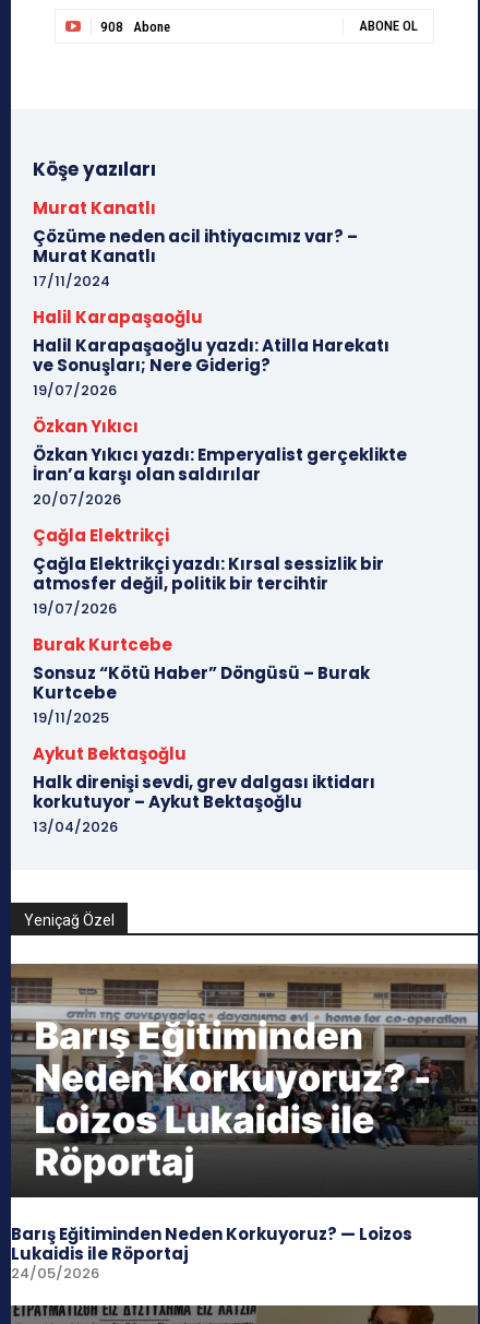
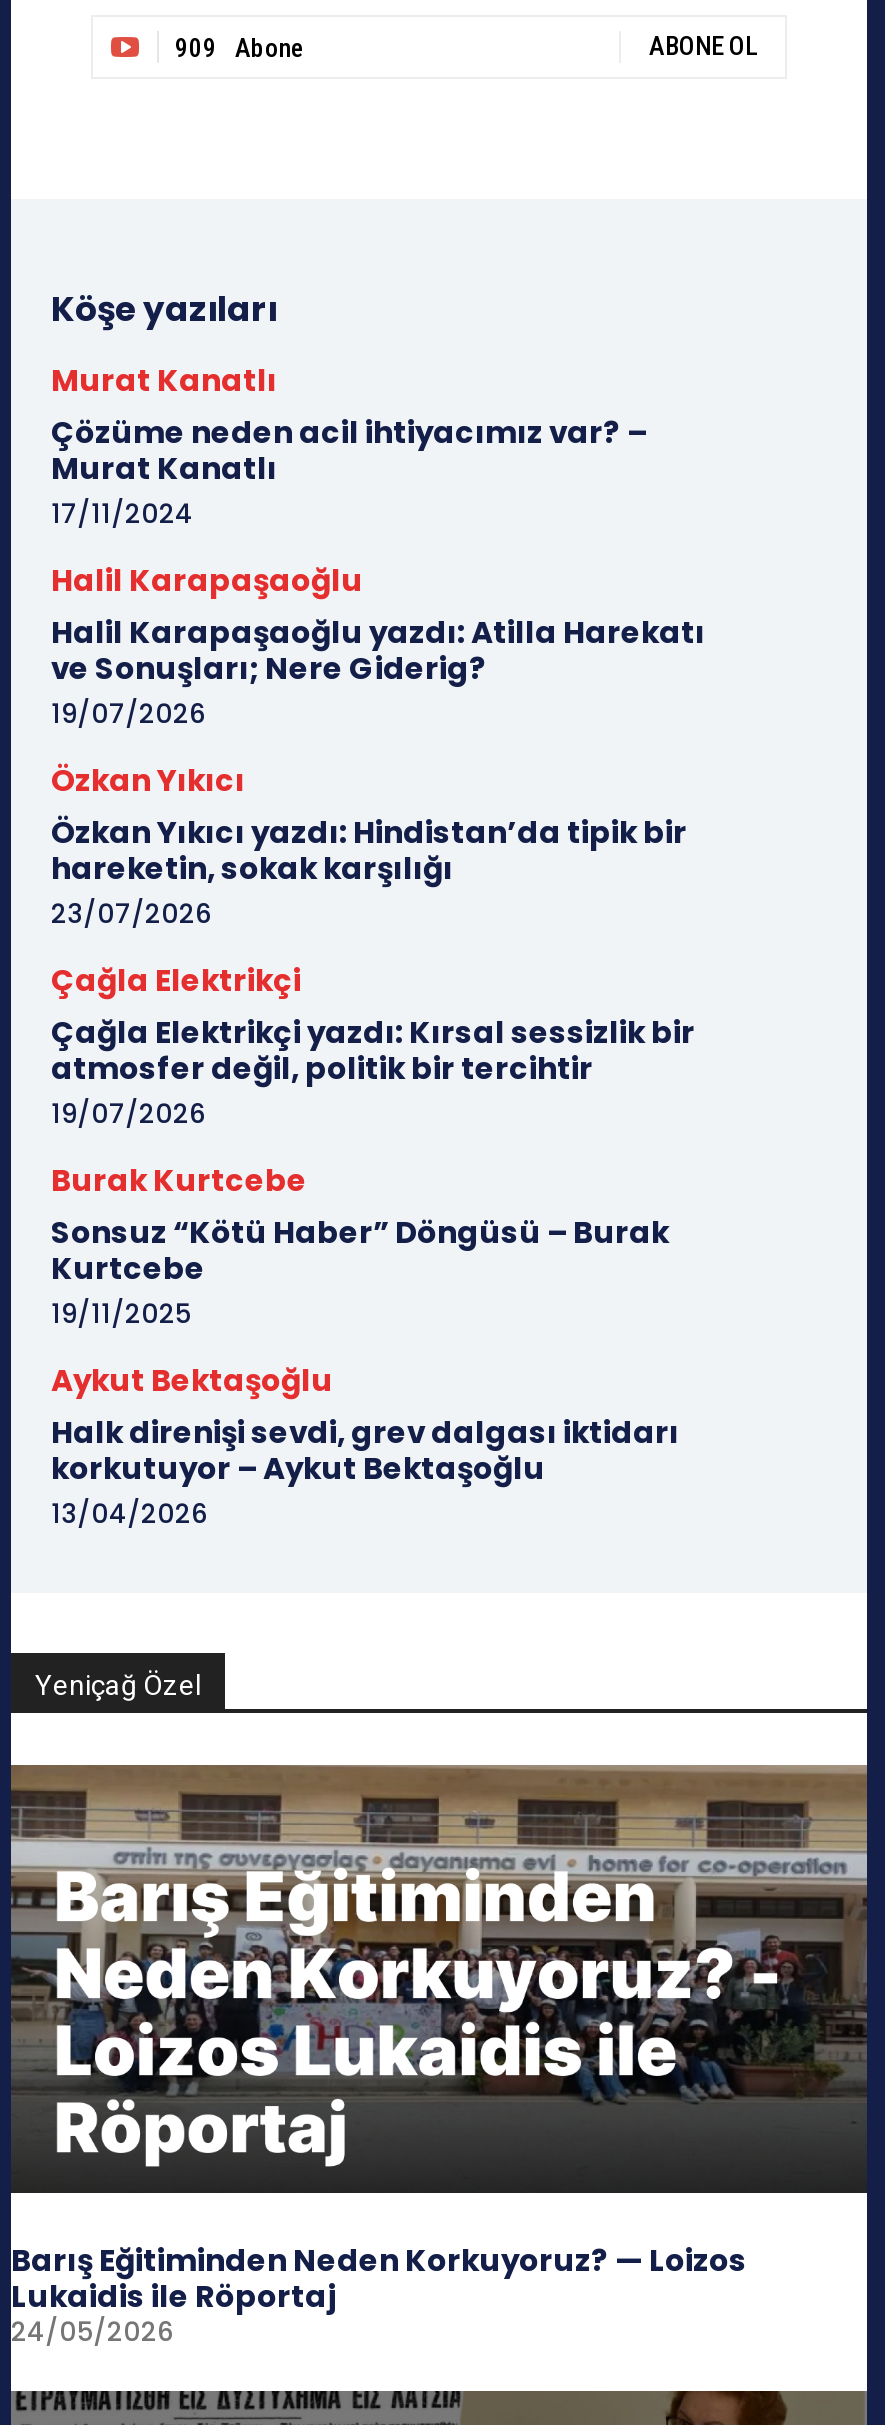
[100,19,170,35] 908 Abone -> [175,34,303,64] 909 Abone
[33,444,407,510] Özkan Yıkıcı yazdı: Emperyalist gerçeklikte | İran’a karşı olan saldırılar | 20/07/2026 -> [51,812,687,934] Özkan Yıkıcı yazdı: Hindistan’da tipik bir | hareketin, sokak karşılığı | 23/07/2026

